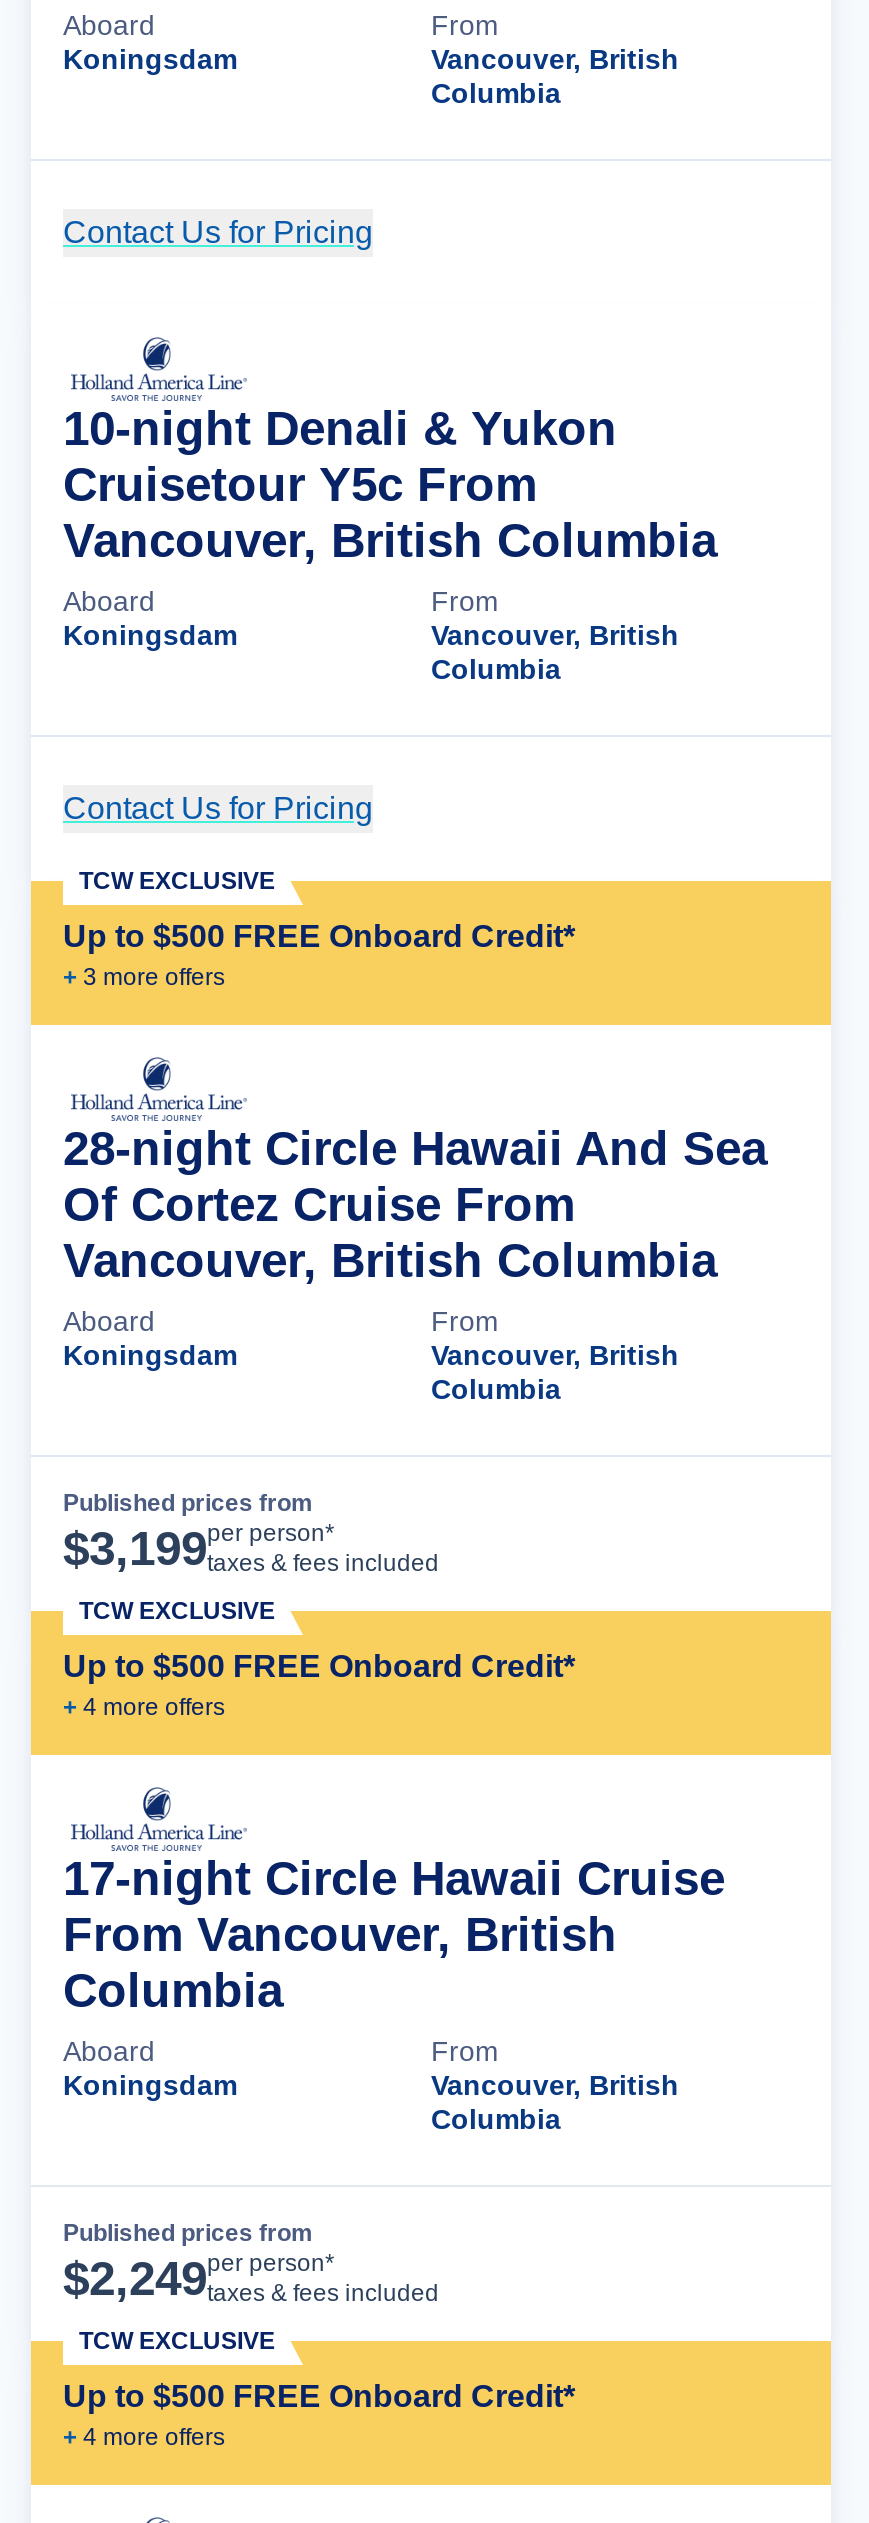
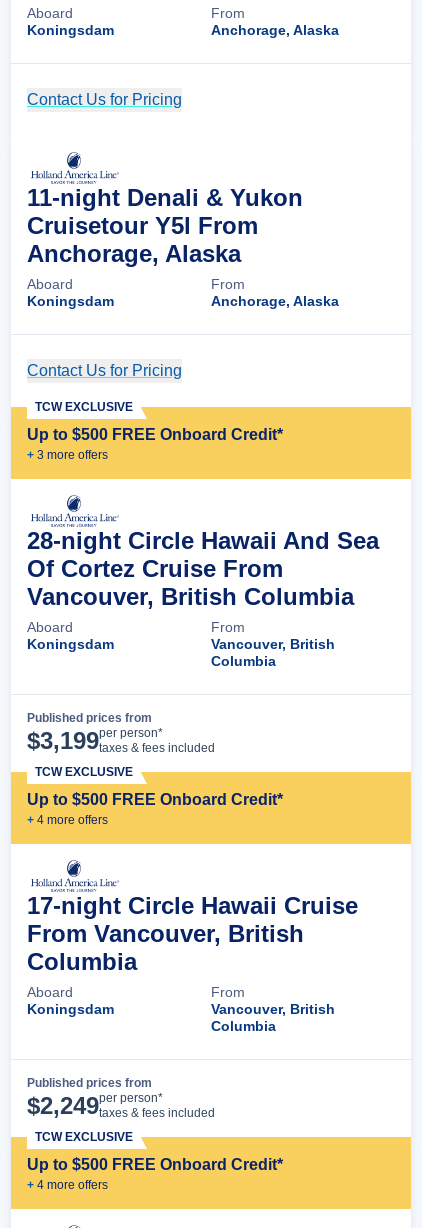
[431,43,679,109] Vancouver, British | Columbia -> [211,22,339,38] Anchorage, Alaska
[63,401,717,567] 10-night Denali & Yukon | Cruisetour Y5c From | Vancouver, British Columbia -> [27,184,303,267] 11-night Denali & Yukon | Cruisetour Y5l From | Anchorage, Alaska
[431,619,679,685] Vancouver, British | Columbia -> [211,293,339,309] Anchorage, Alaska

